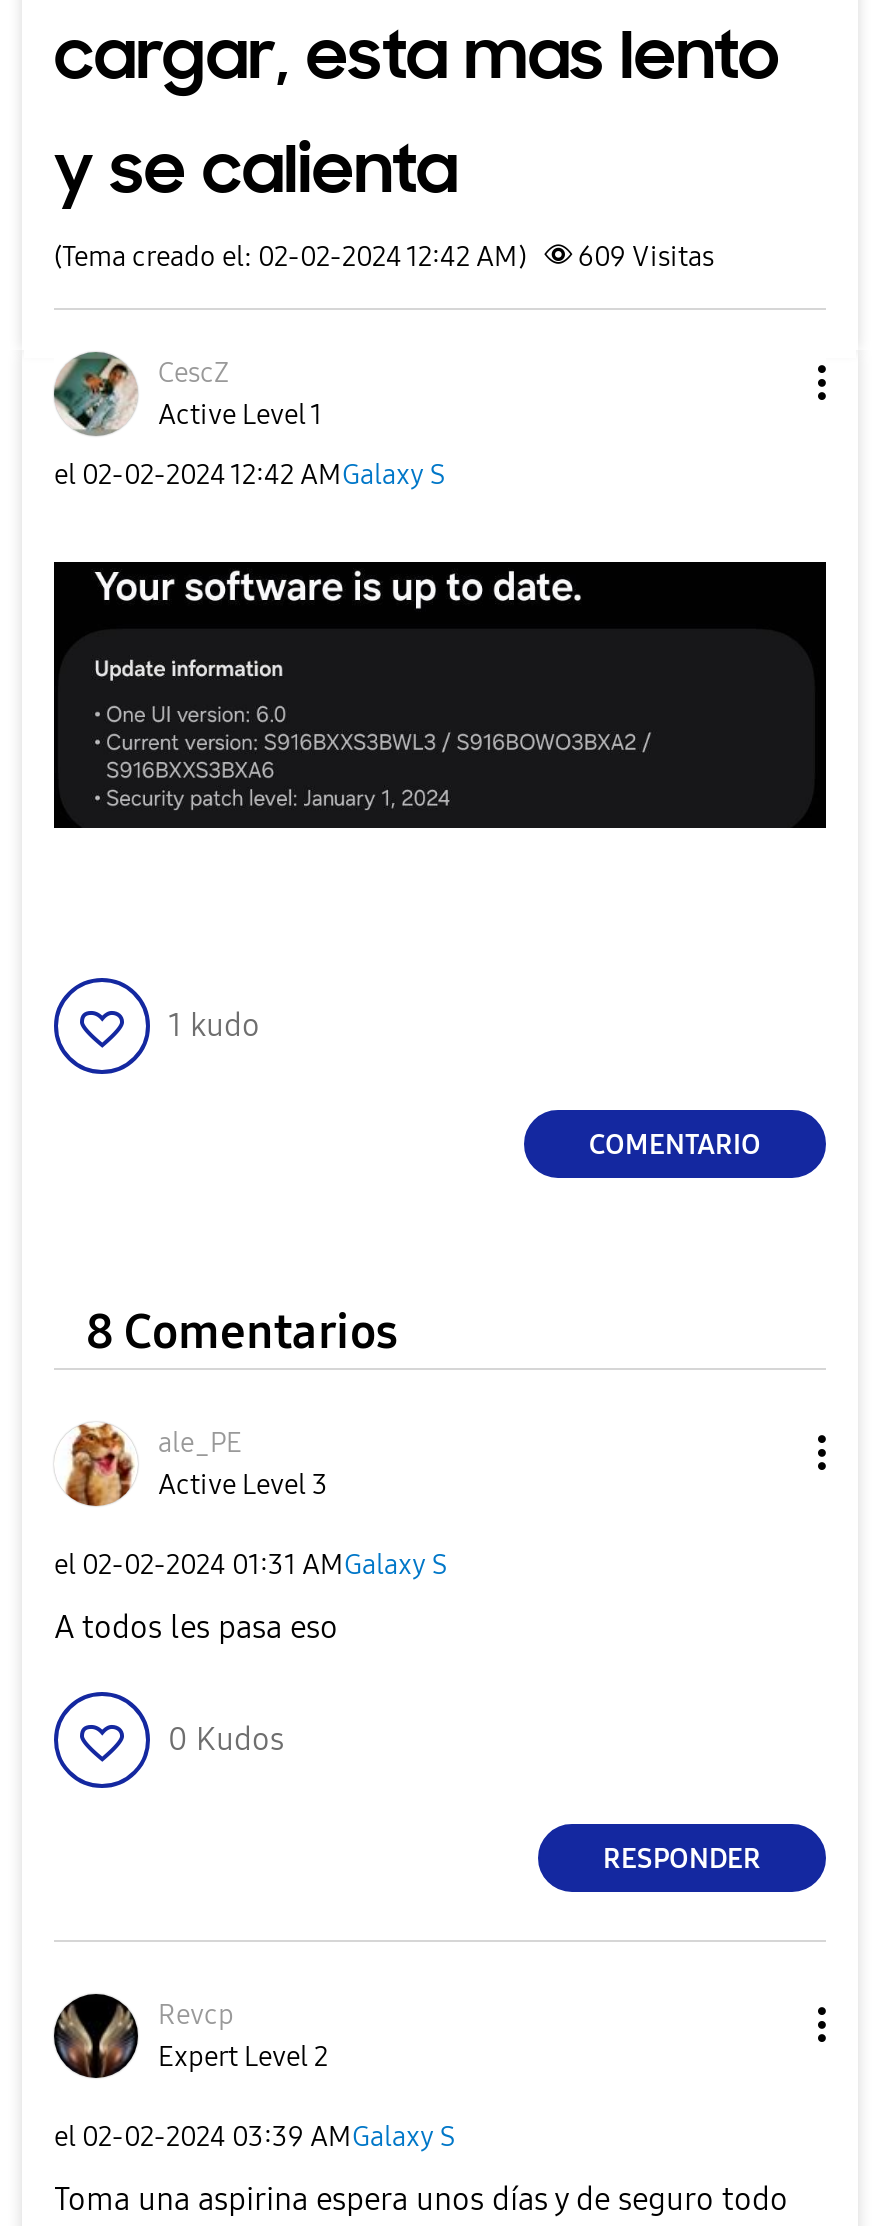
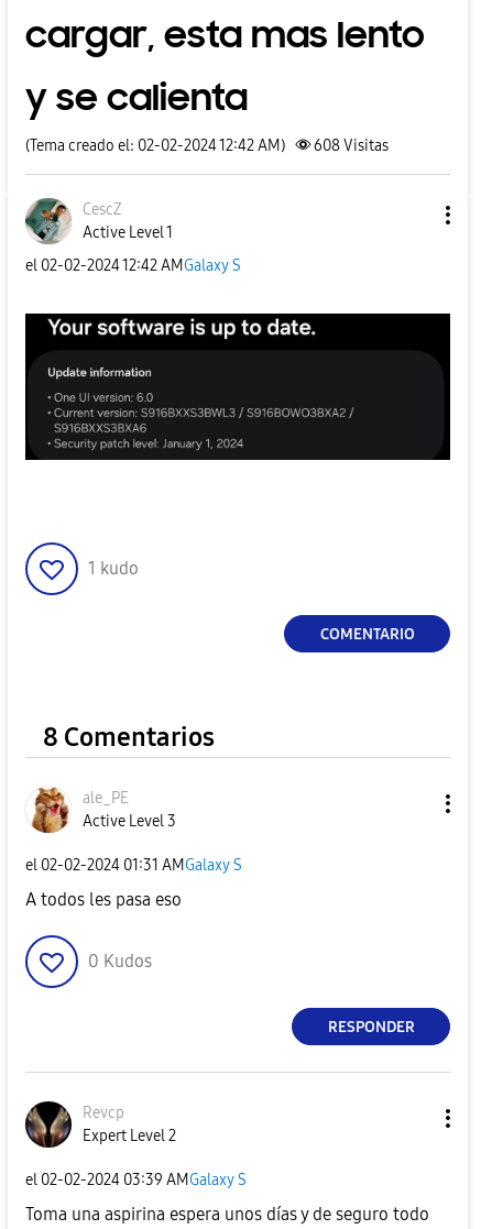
[54,240,714,274] (Tema creado el: 02-02-2024 12:42 AM) 609 Visitas -> [25,136,389,155] (Tema creado el: 02-02-2024 12:42 AM) 608 Visitas

